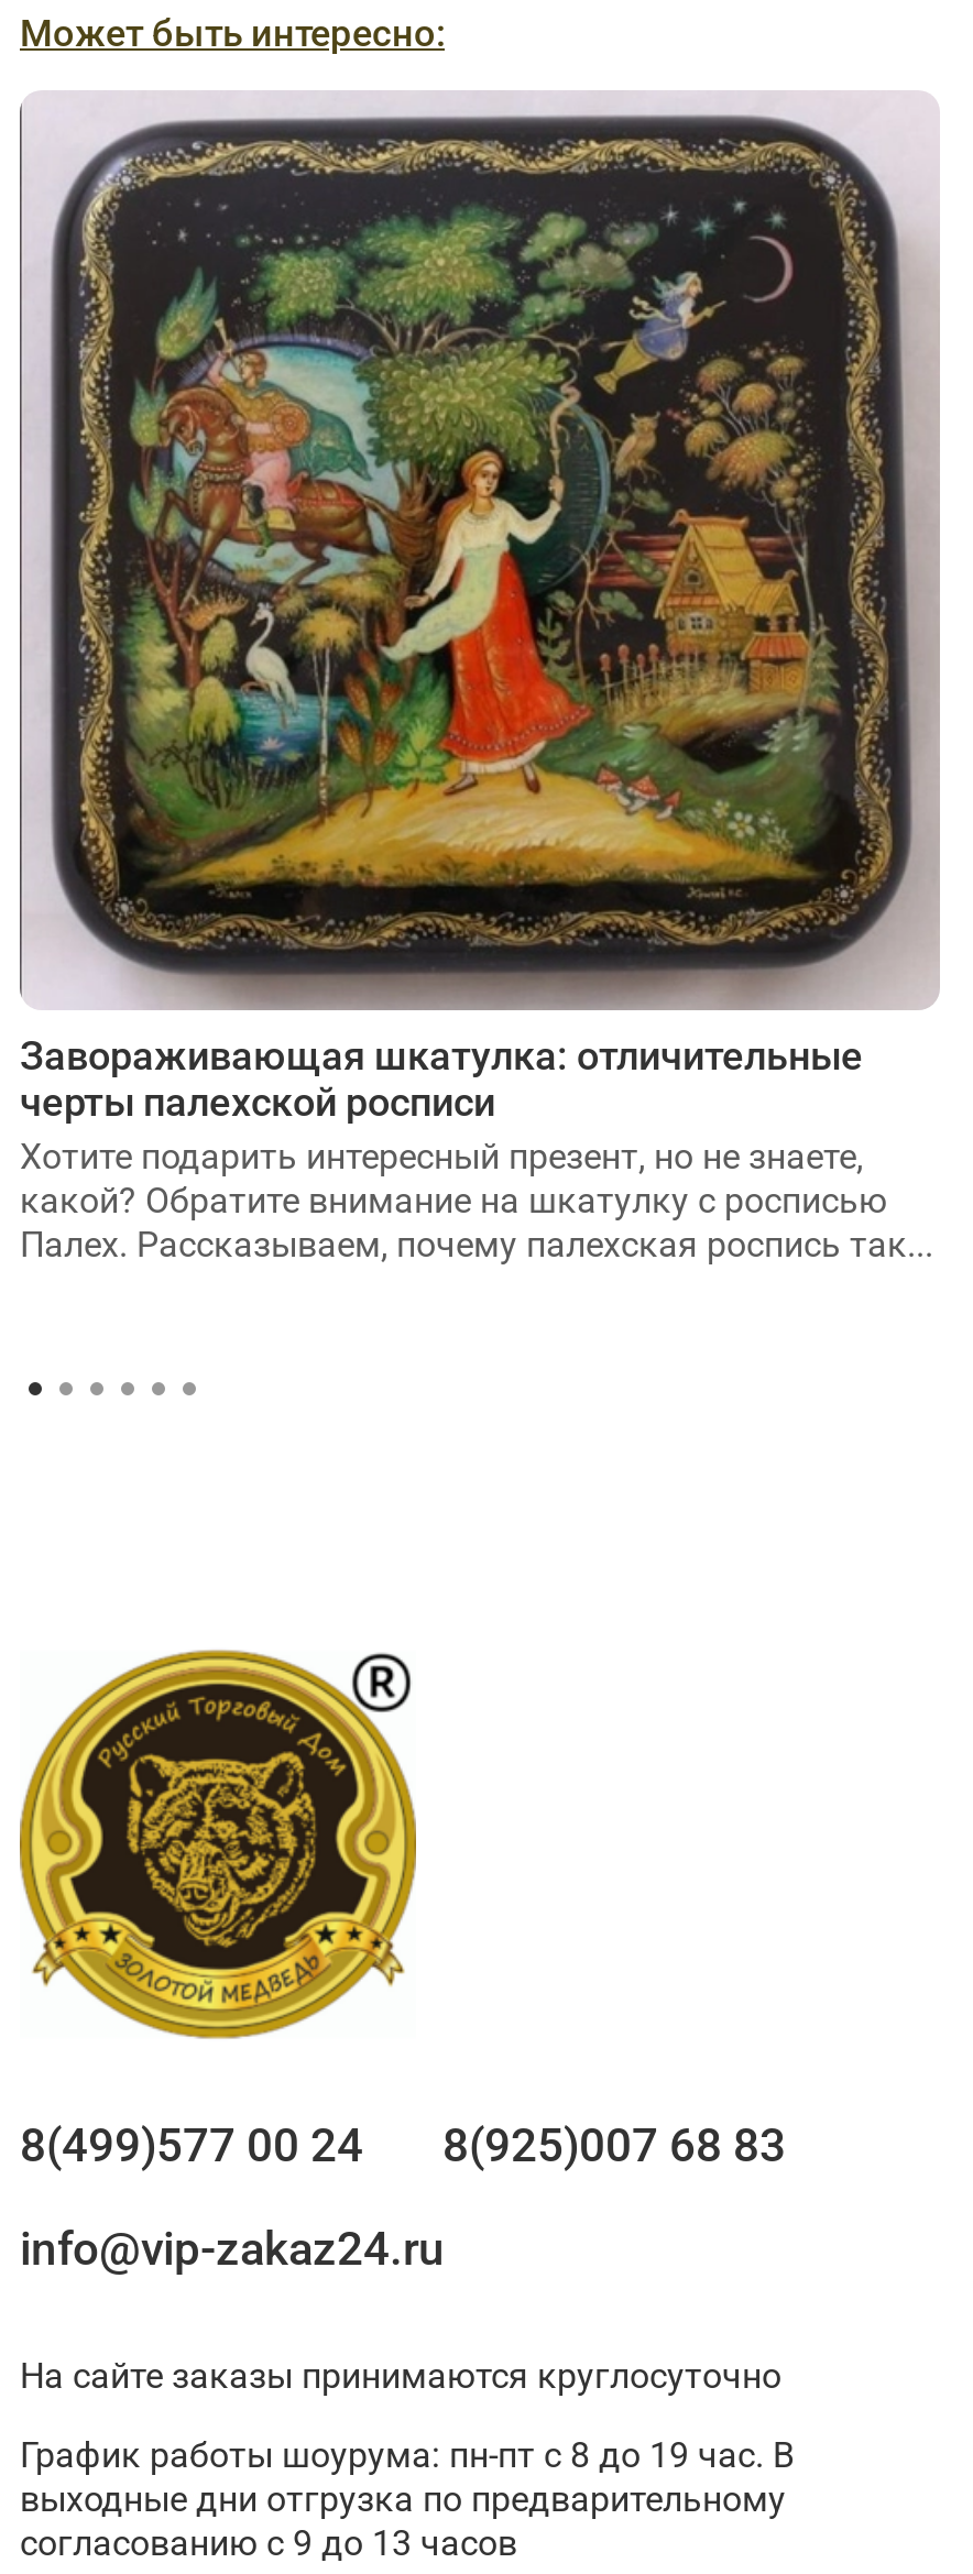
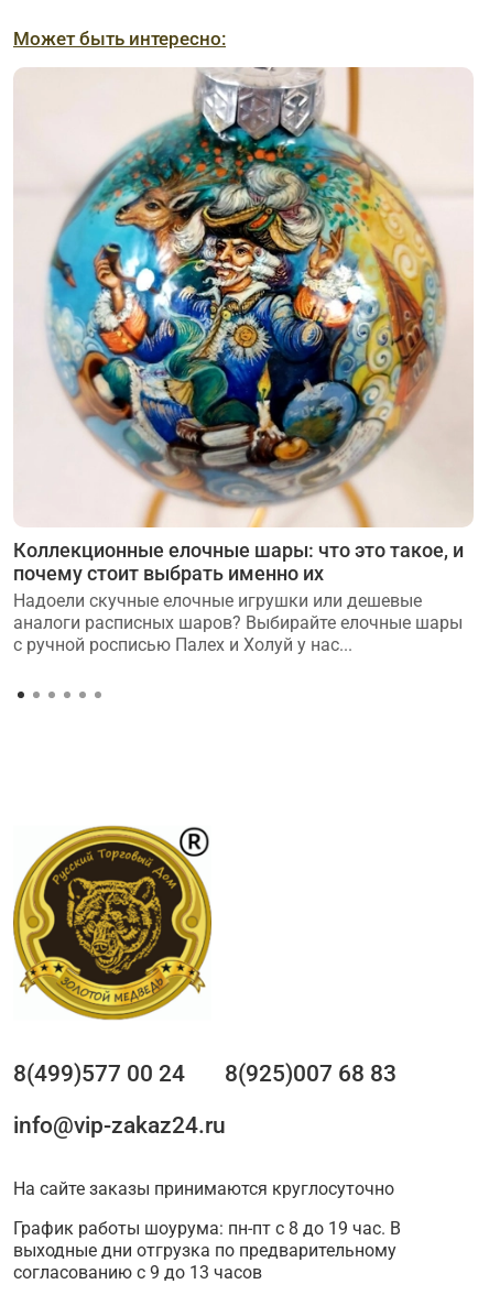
[20,92,940,1265] [image] | Завораживающая шкатулка: отличительные | черты палехской росписи | Хотите подарить интересный презент, но не знаете, | какой? Обратите внимание на шкатулку с росписью | Палех. Рассказываем, почему палехская роспись так... -> [13,66,472,655] [image] | Коллекционные елочные шары: что это такое, и | почему стоит выбрать именно их | Надоели скучные елочные игрушки или дешевые | аналоги расписных шаров? Выбирайте елочные шары | с ручной росписью Палех и Холуй у нас...

